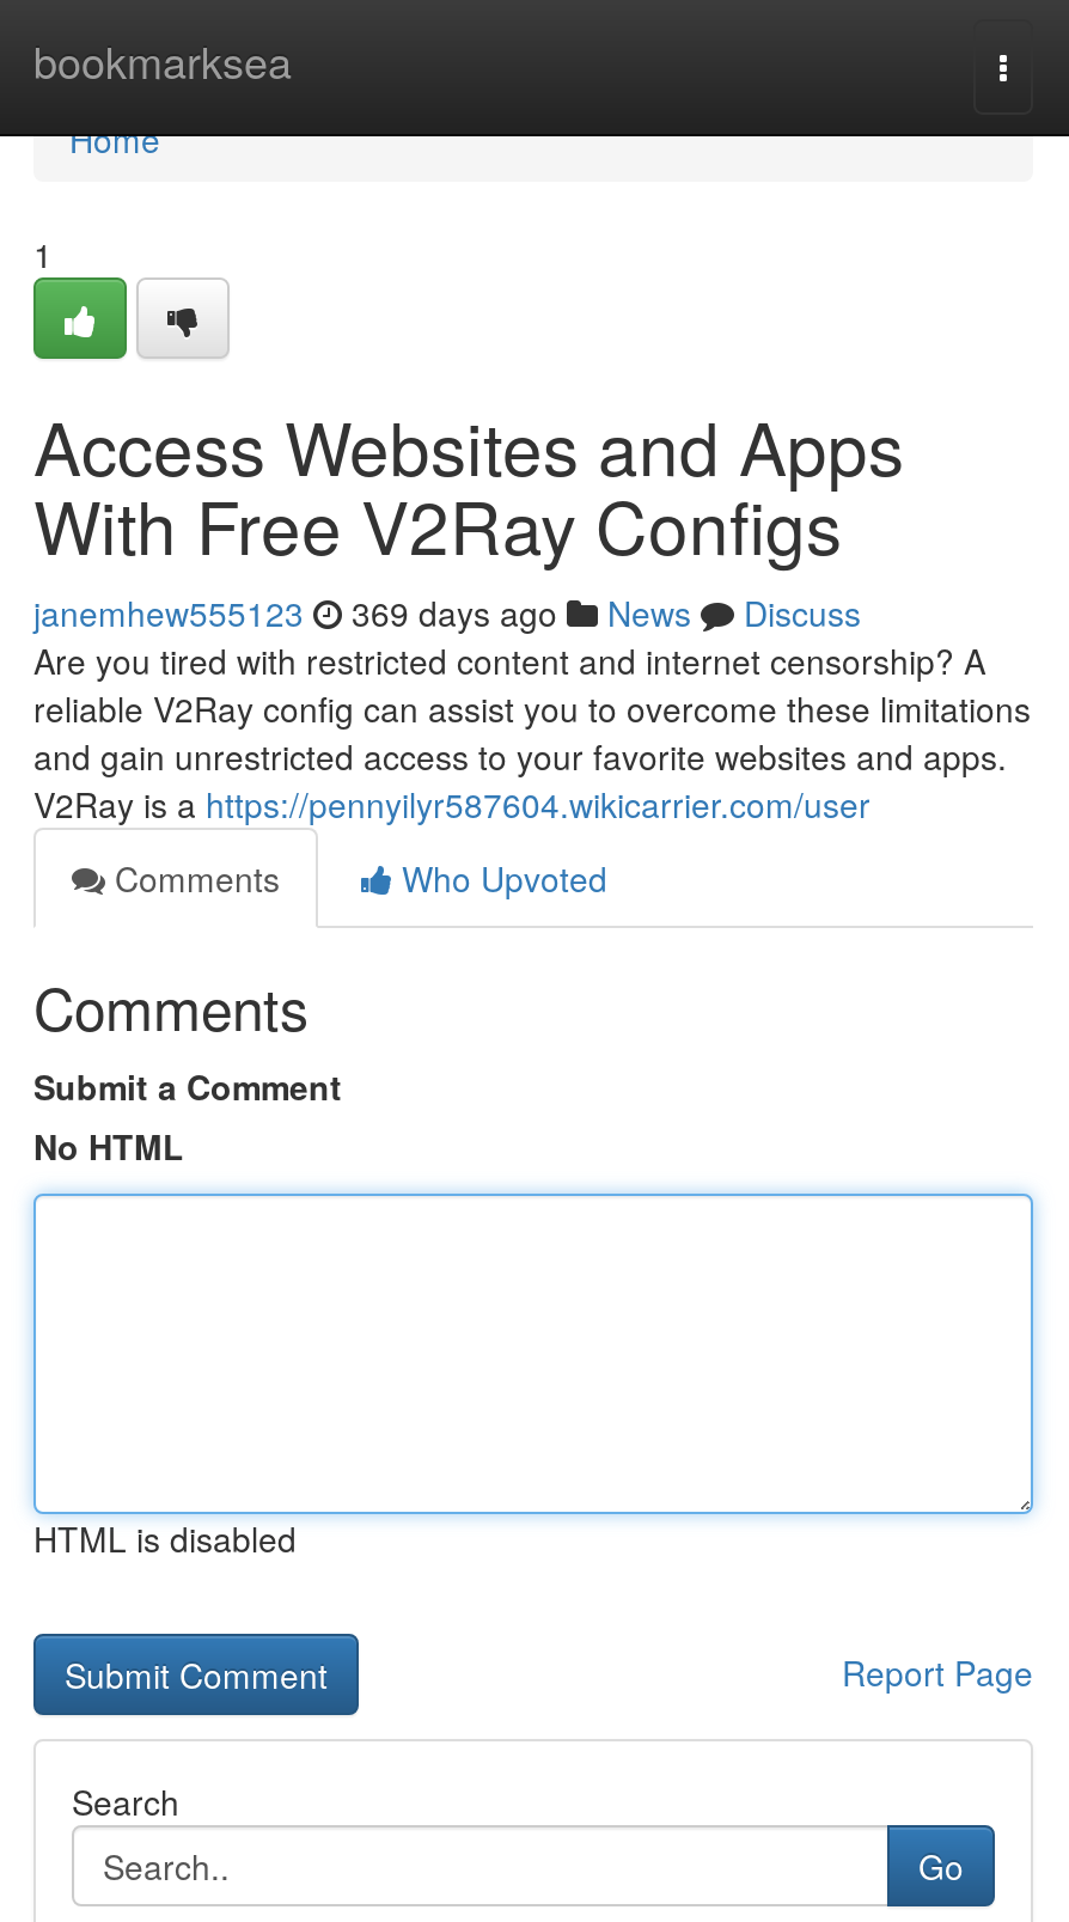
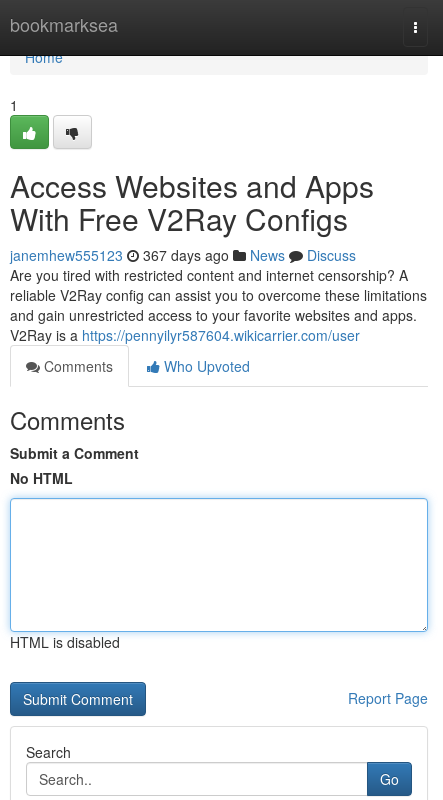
[33,588,861,636] janemhew555123 369 days ago News Discuss -> [10,245,356,265] janemhew555123 367 days ago News Discuss

